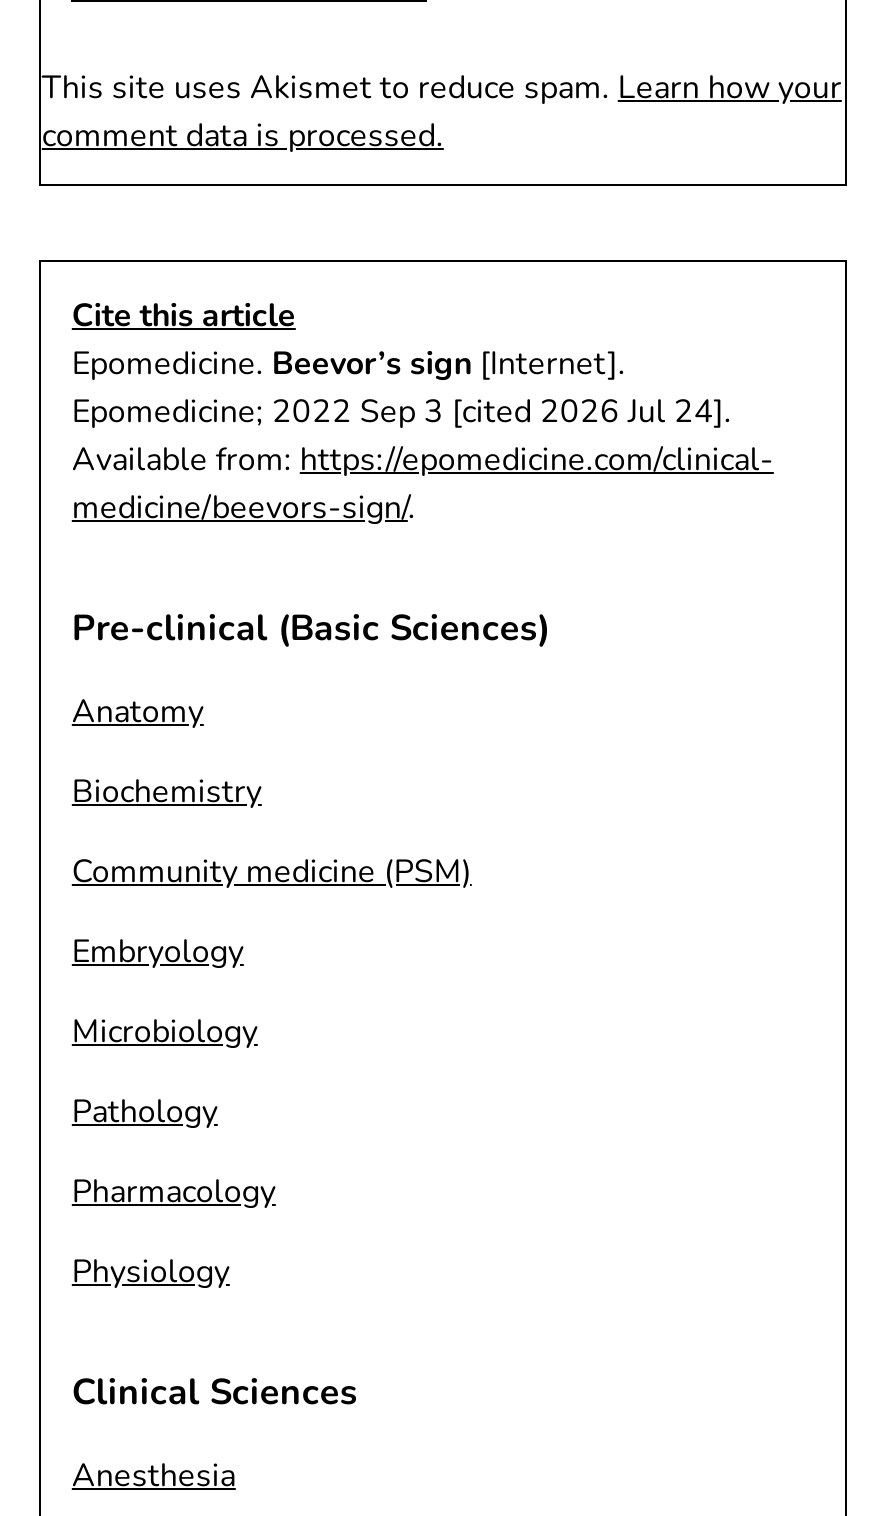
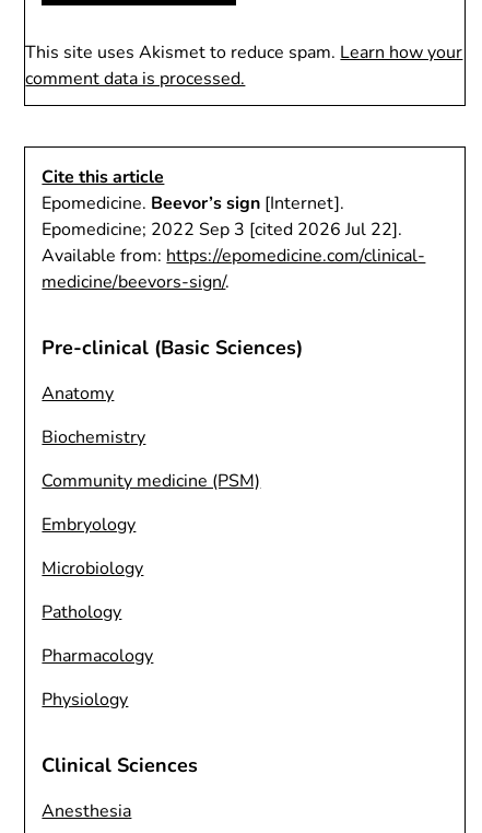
[72,390,732,434] Epomedicine; 2022 Sep 3 [cited 2026 Jul 24]. -> [42,218,403,242] Epomedicine; 2022 Sep 3 [cited 2026 Jul 22].

